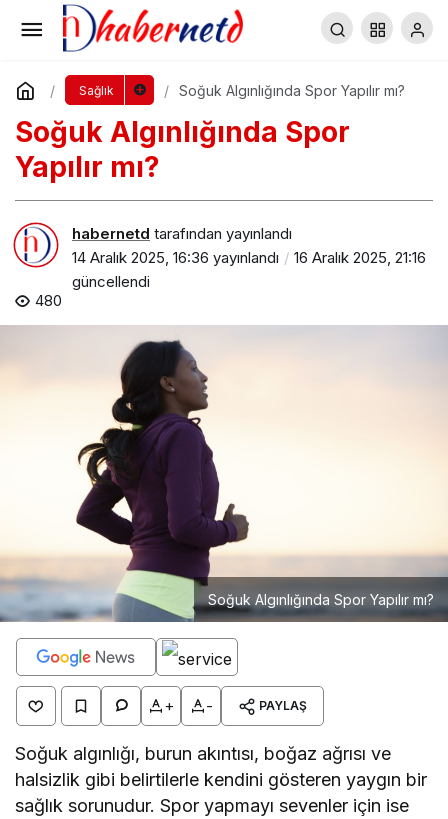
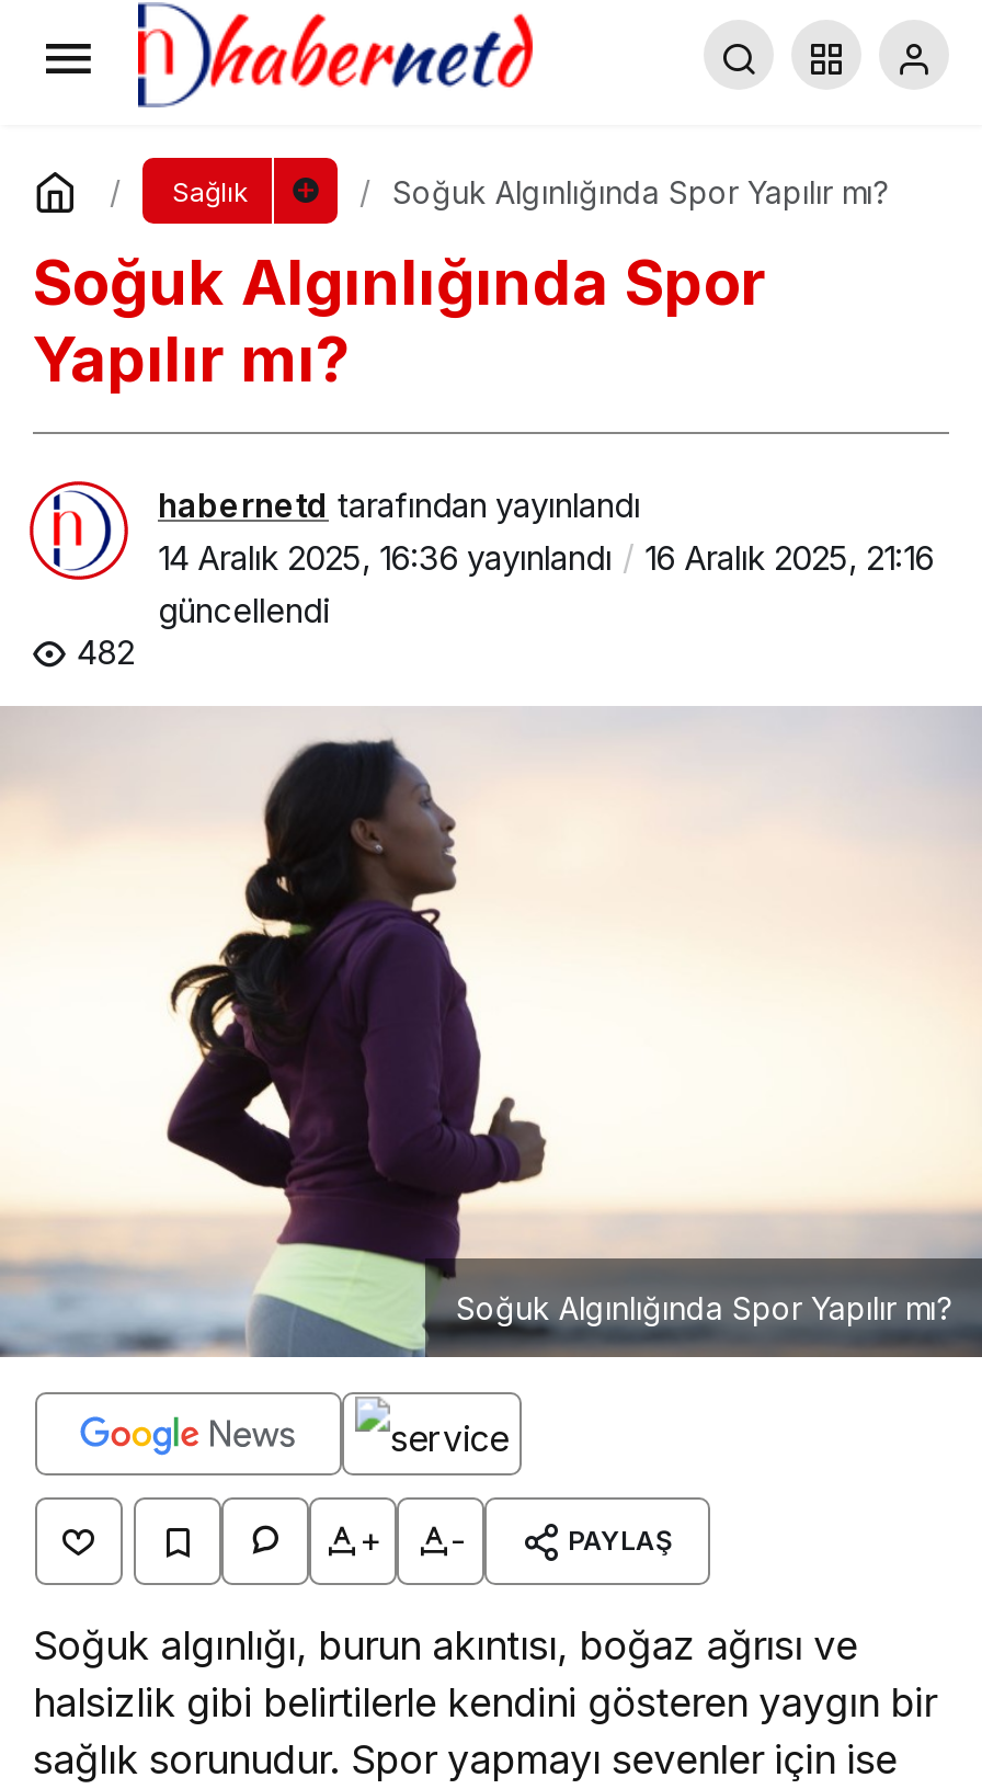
[35,290,62,309] 480 -> [77,630,134,672] 482

